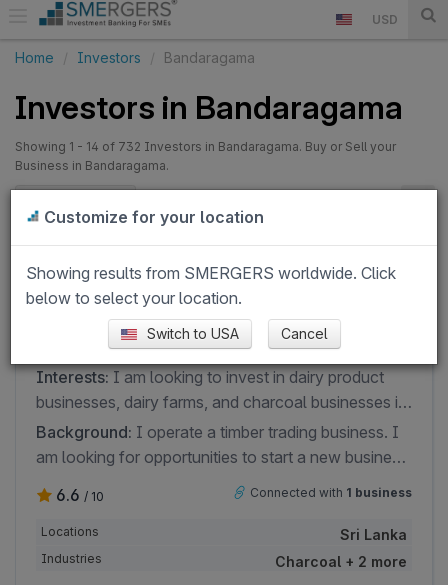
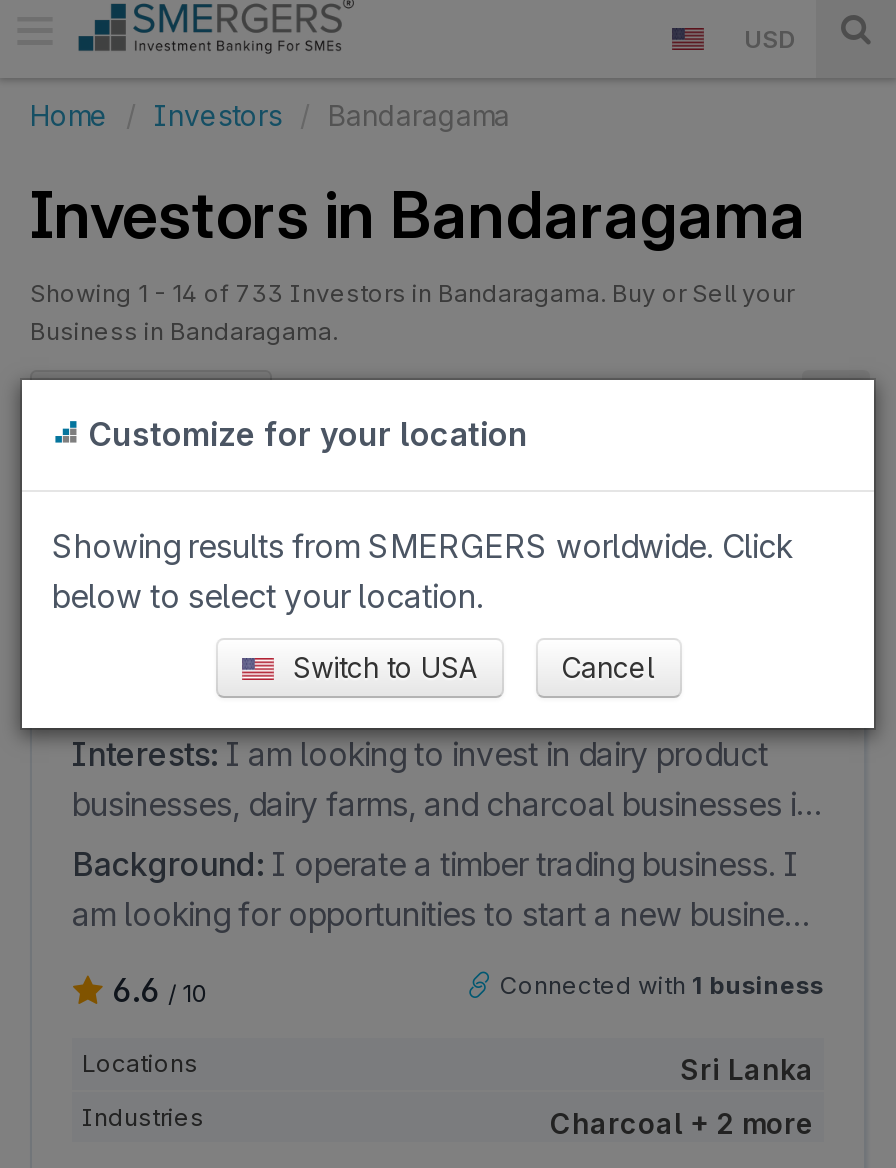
[15,139,396,154] Showing 1 - 14 of 732 Investors in Bandaragama. Buy or Sell your -> [30,277,794,307] Showing 1 - 14 of 733 Investors in Bandaragama. Buy or Sell your

